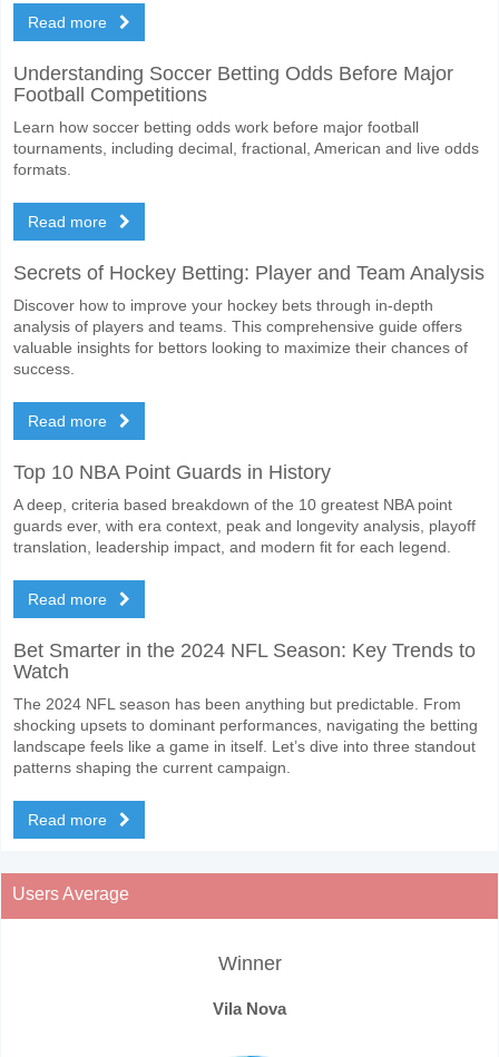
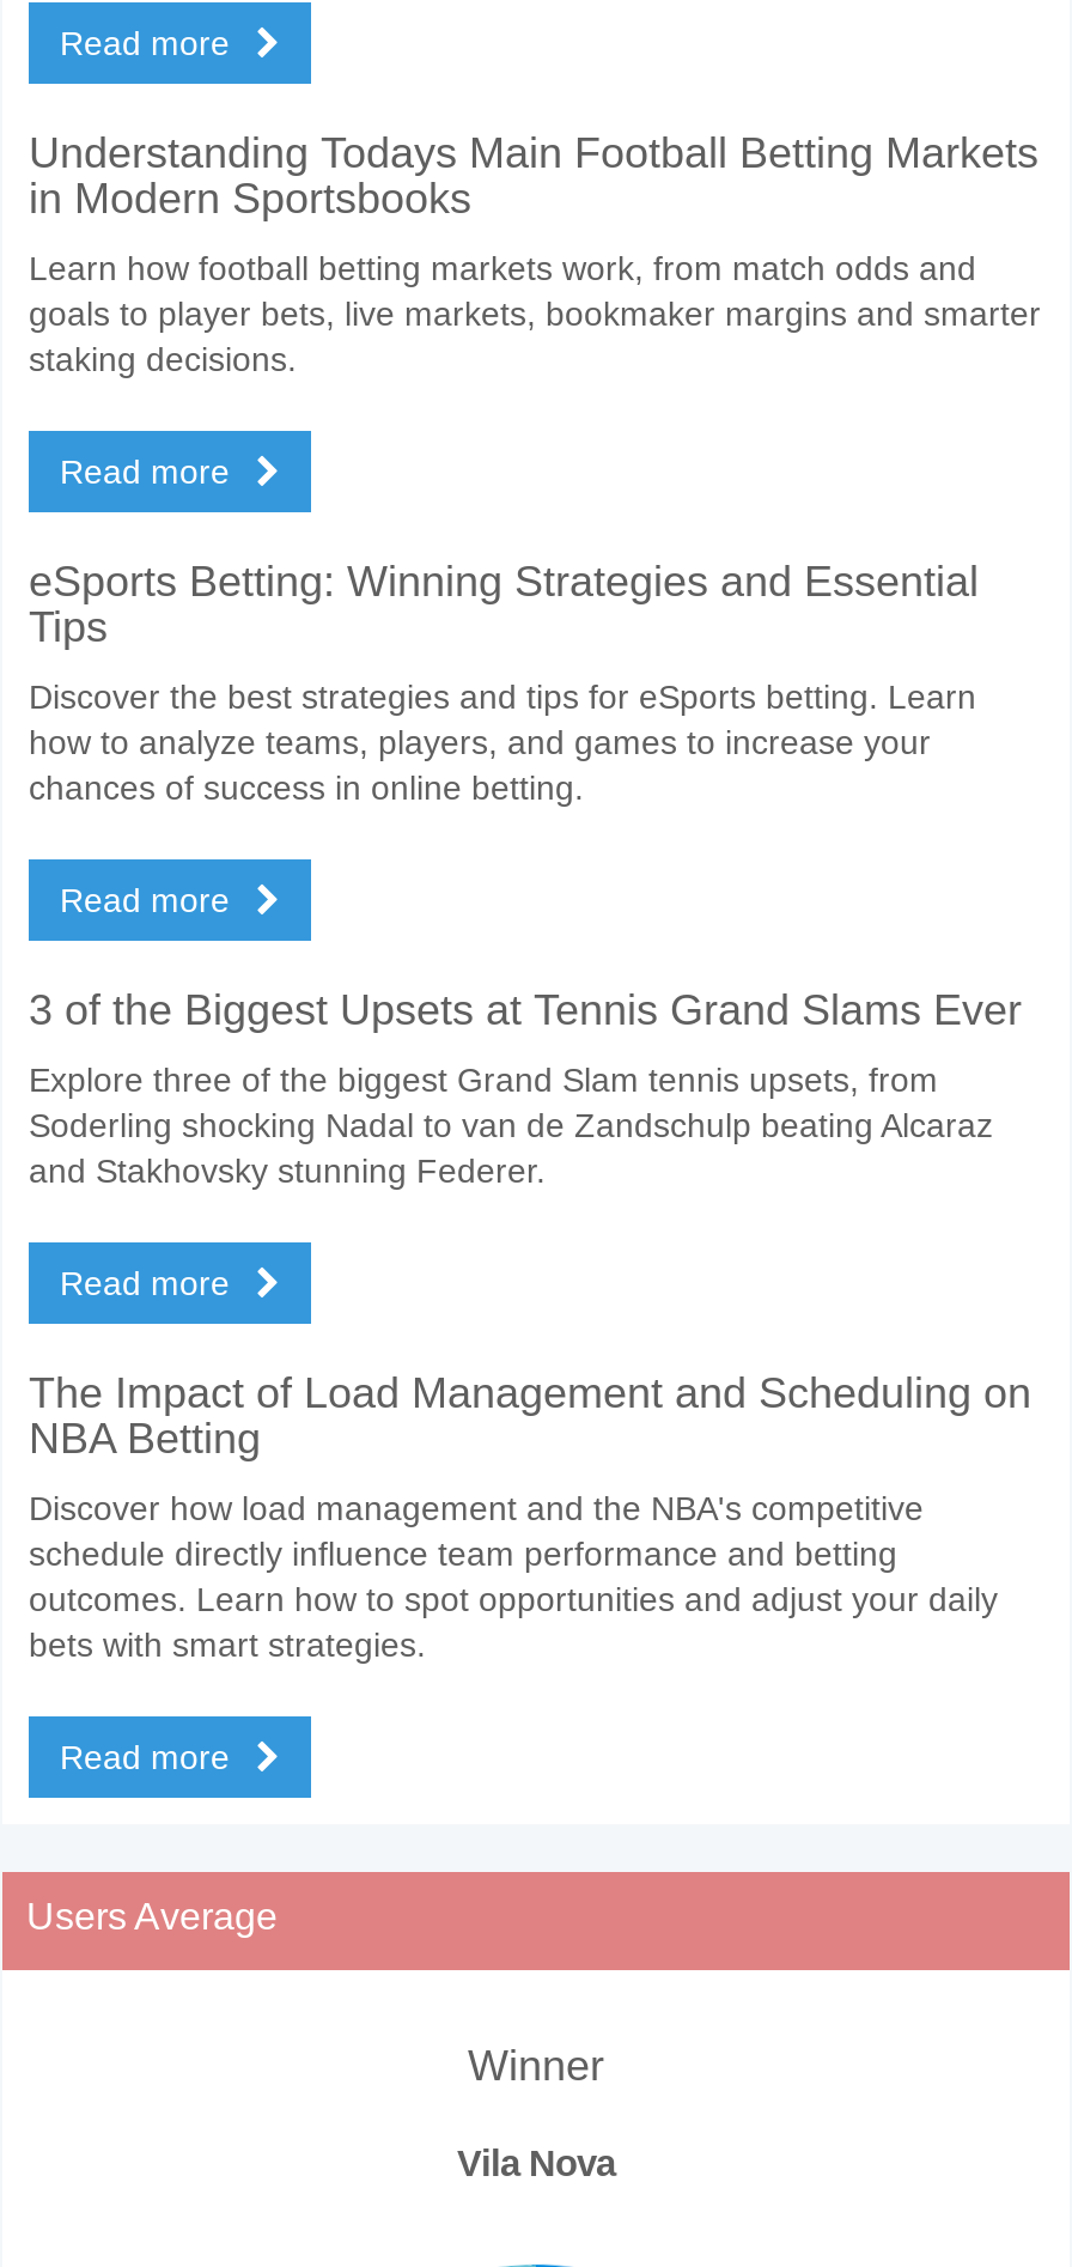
[13,62,453,106] Understanding Soccer Betting Odds Before Major | Football Competitions -> [29,129,1038,222] Understanding Todays Main Football Betting Markets | in Modern Sportsbooks
[13,118,479,178] Learn how soccer betting odds work before major football | tournaments, including decimal, fractional, American and live odds | formats. -> [29,249,1041,378] Learn how football betting markets work, from match odds and | goals to player bets, live markets, bookmaker margins and smarter | staking decisions.
[13,262,485,284] Secrets of Hockey Betting: Player and Team Analysis -> [29,558,979,651] eSports Betting: Winning Strategies and Essential | Tips
[13,296,468,377] Discover how to improve your hockey bets through in-depth | analysis of players and teams. This comprehensive guide offers | valuable insights for bettors looking to maximize their chances of | success. -> [29,677,976,806] Discover the best strategies and tips for eSports betting. Learn | how to analyze teams, players, and games to increase your | chances of success in online betting.
[13,461,331,483] Top 10 NBA Point Guards in History -> [29,986,1022,1034] 3 of the Biggest Upsets at Tennis Grand Slams Ever
[13,496,476,556] A deep, criteria based breakdown of the 10 greatest NBA point | guards ever, with era context, peak and longevity analysis, playoff | translation, leadership impact, and modern fit for each legend. -> [29,1060,993,1190] Explore three of the biggest Grand Slam tennis upsets, from | Soderling shocking Nadal to van de Zandschulp beating Alcaraz | and Stakhovsky stunning Federer.
[13,639,476,683] Bet Smarter in the 2024 NFL Season: Key Trends to | Watch -> [29,1369,1031,1462] The Impact of Load Management and Scheduling on | NBA Betting
[13,695,478,776] The 2024 NFL season has been anything but predictable. From | shocking upsets to dominant performances, navigating the betting | landscape feels like a game in itself. Let’s dive into three standout | patterns shaping the current campaign. -> [29,1489,998,1664] Discover how load management and the NBA's competitive | schedule directly influence team performance and betting | outcomes. Learn how to spot opportunities and adjust your daily | bets with smart strategies.

